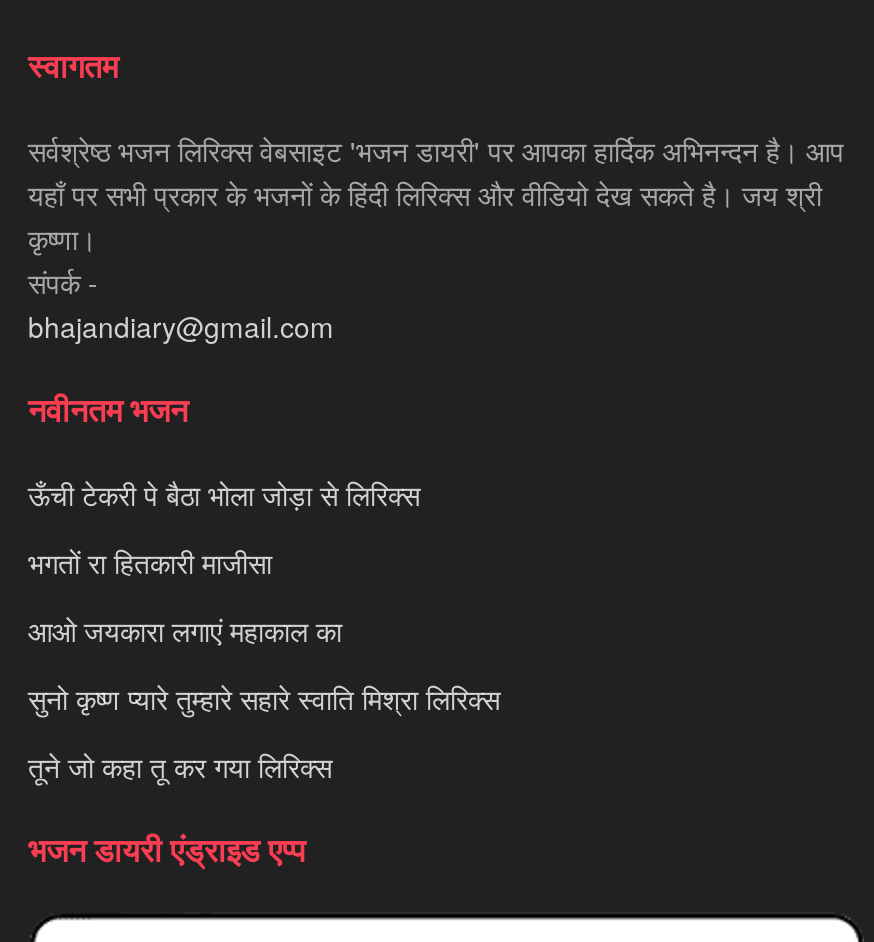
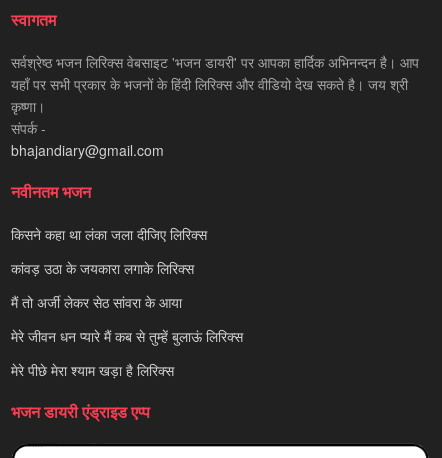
[28,475,420,515] ऊँची टेकरी पे बैठा भोला जोड़ा से लिरिक्स -> [11,224,207,244] किसने कहा था लंका जला दीजिए लिरिक्स
[28,543,272,583] भगतों रा हितकारी माजीसा -> [11,258,194,278] कांवड़ उठा के जयकारा लगाके लिरिक्स
[28,611,342,651] आओ जयकारा लगाएं महाकाल का -> [11,292,182,312] मैं तो अर्जी लेकर सेठ सांवरा के आया
[28,679,500,719] सुनो कृष्ण प्यारे तुम्हारे सहारे स्वाति मिश्रा लिरिक्स -> [11,326,243,346] मेरे जीवन धन प्यारे मैं कब से तुम्हें बुलाऊं लिरिक्स
[28,747,332,787] तूने जो कहा तू कर गया लिरिक्स -> [11,360,174,380] मेरे पीछे मेरा श्याम खड़ा है लिरिक्स

